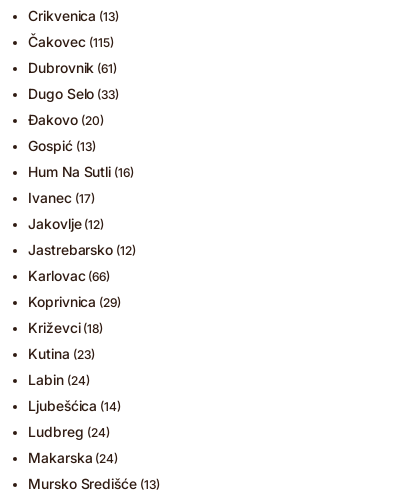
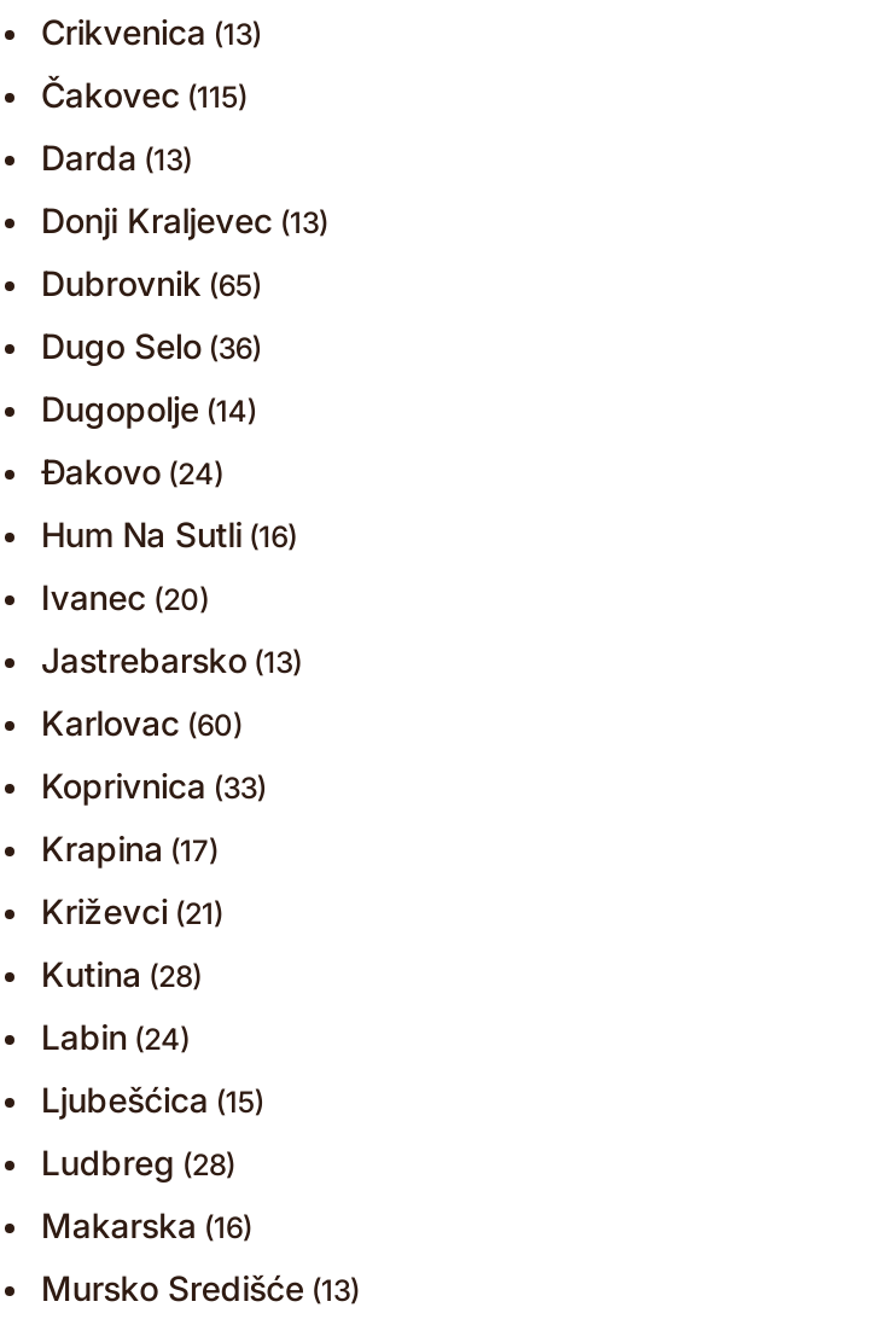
[28,59,119,154] Dubrovnik (61) | Dugo Selo (33) | Đakovo (20) | Gospić (13) -> [41,136,328,492] Darda (13) | Donji Kraljevec (13) | Dubrovnik (65) | Dugo Selo (36) | Dugopolje (14) | Đakovo (24)
[28,189,95,206] Ivanec (17) -> [41,576,209,617] Ivanec (20)
[28,215,104,232] Jakovlje (12) -> [41,639,302,680] Jastrebarsko (13)
[28,241,136,258] Jastrebarsko (12) -> [41,702,243,743] Karlovac (60)
[28,267,110,284] Karlovac (66) -> [41,765,266,806] Koprivnica (33)
[28,293,121,310] Koprivnica (29) -> [41,827,219,868] Krapina (17)
[28,319,103,336] Križevci (18) -> [41,890,223,931] Križevci (21)
[28,345,95,362] Kutina (23) -> [41,953,202,994] Kutina (28)
[28,397,121,414] Ljubešćica (14) -> [41,1079,264,1120] Ljubešćica (15)
[28,423,109,440] Ludbreg (24) -> [41,1141,235,1183] Ludbreg (28)
[28,449,118,466] Makarska (24) -> [41,1204,252,1245] Makarska (16)

